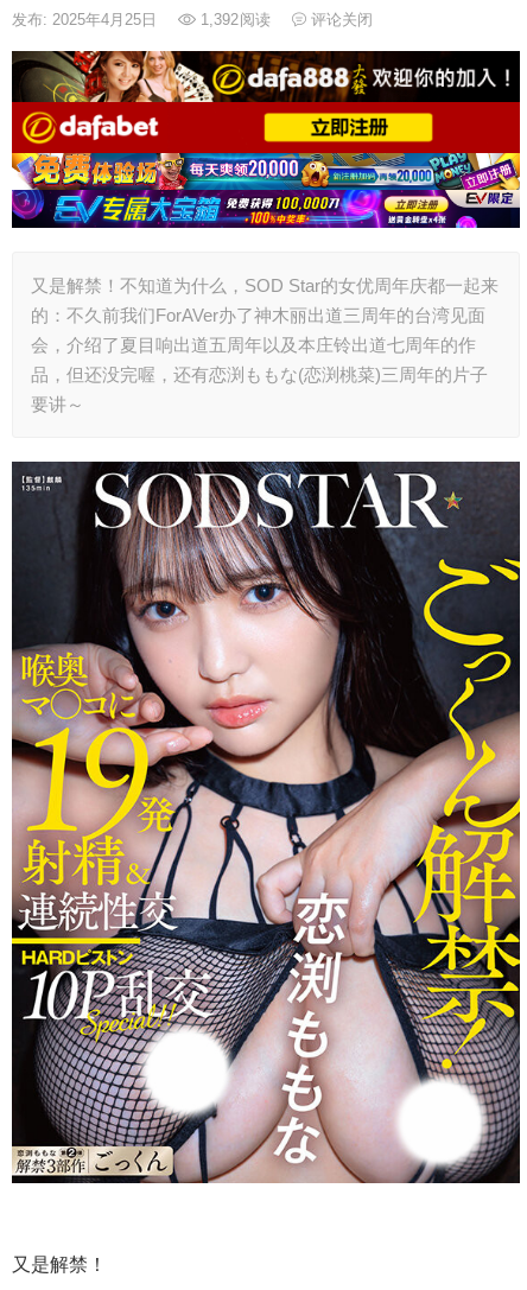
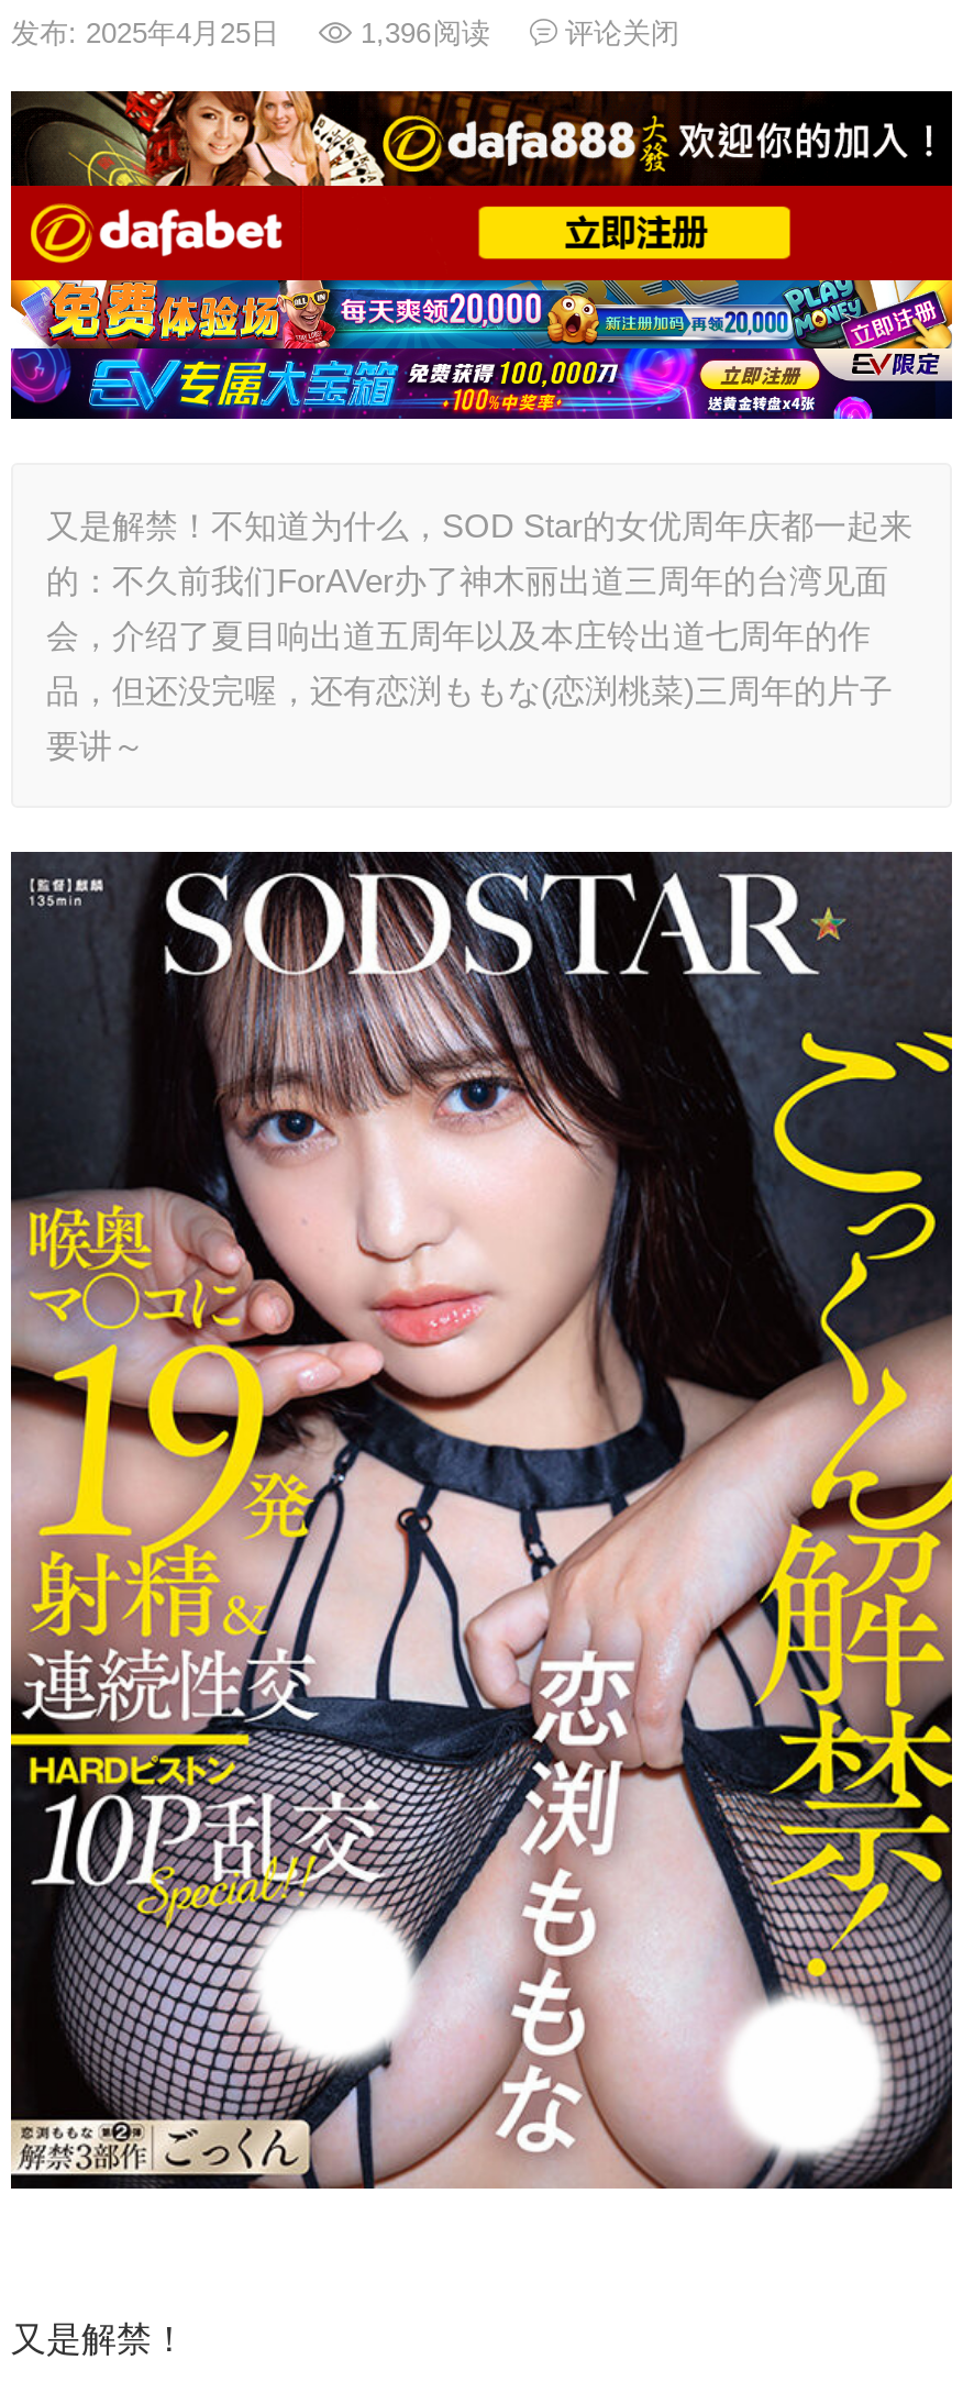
[12,11,373,28] 发布: 2025年4月25日 1,392阅读 评论关闭 -> [11,16,679,49] 发布: 2025年4月25日 1,396阅读 评论关闭

